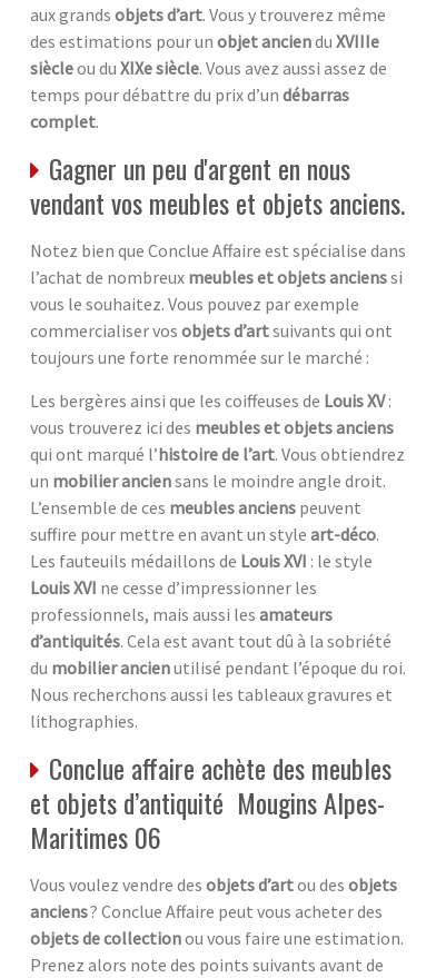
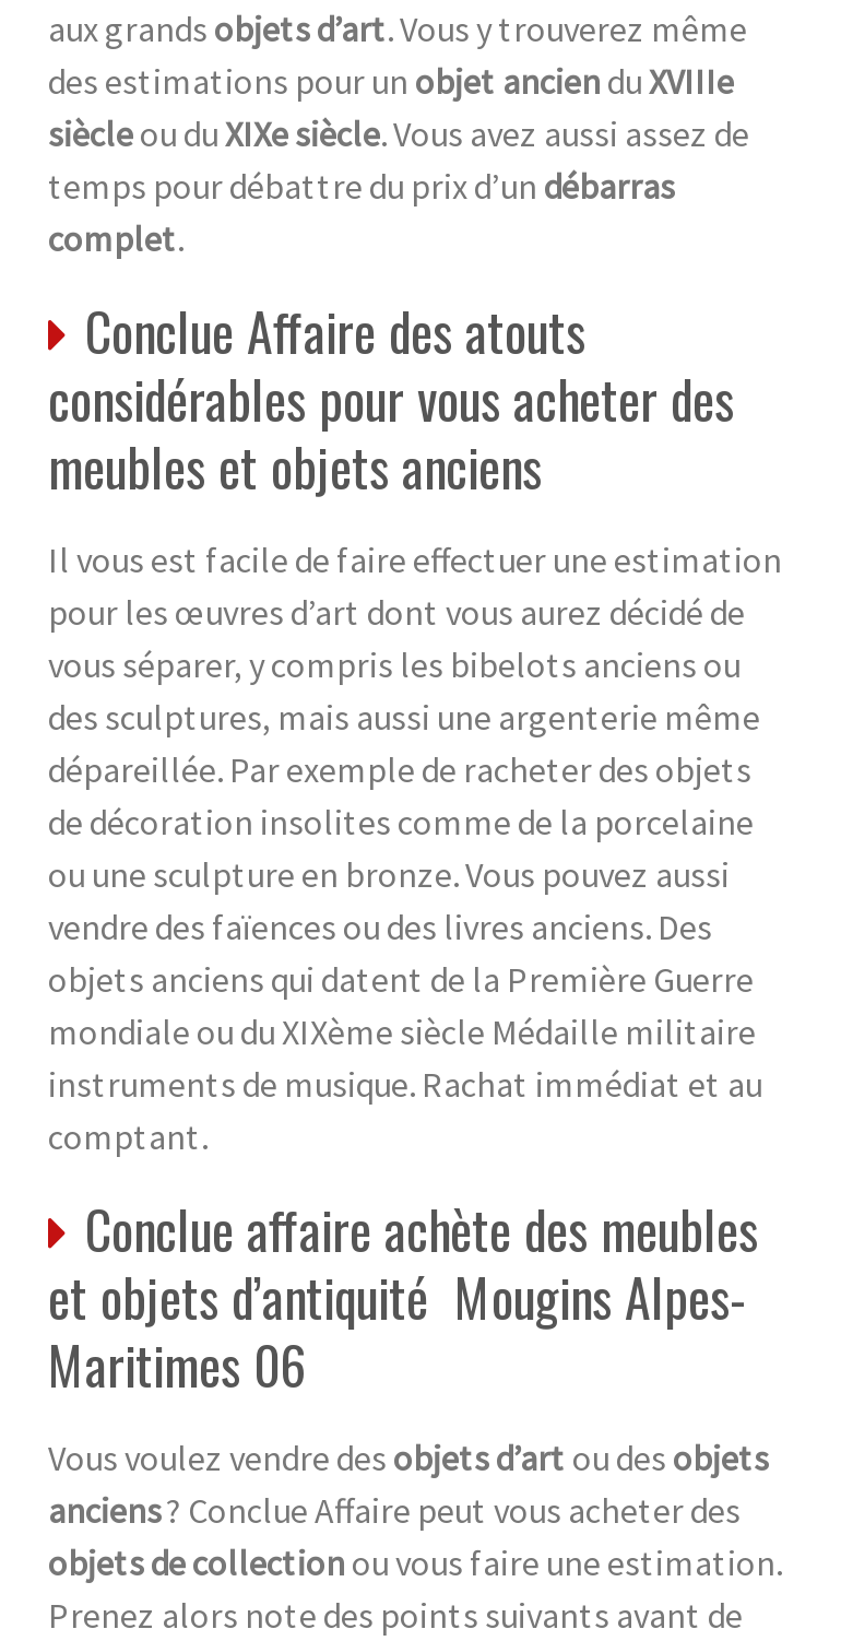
[30,148,406,732] Gagner un peu d'argent en nous | vendant vos meubles et objets anciens. | Notez bien que Conclue Affaire est spécialise dans | l’achat de nombreux meubles et objets ancienssi | vous le souhaitez. Vous pouvez par exemple | commercialiser vos objets d’artsuivants qui ont | toujours une forte renommée sur le marché : | Les bergères ainsi que les coiffeuses de Louis XV: | vous trouverez ici des meubles et objets anciens | qui ont marqué l’histoire de l’art. Vous obtiendrez | un mobilier anciensans le moindre angle droit. | L’ensemble de ces meubles anciens peuvent | suffire pour mettre en avant un style art-déco. | Les fauteuils médaillons de Louis XVI: le style | Louis XVI ne cesse d’impressionner les | professionnels, mais aussi les amateurs | d’antiquités. Cela est avant tout dû à la sobriété | du mobilier ancien utilisé pendant l’époque du roi. | Nous recherchons aussi les tableaux gravures et | lithographies. -> [48,291,782,1158] Conclue Affaire des atouts | considérables pour vous acheter des | meubles et objets anciens | Il vous est facile de faire effectuer une estimation | pour les œuvres d’art dont vous aurez décidé de | vous séparer, y compris les bibelots anciens ou | des sculptures, mais aussi une argenterie même | dépareillée. Par exemple de racheter des objets | de décoration insolites comme de la porcelaine | ou une sculpture en bronze. Vous pouvez aussi | vendre des faïences ou des livres anciens. Des | objets anciens qui datent de la Première Guerre | mondiale ou du XIXème siècle Médaille militaire | instruments de musique. Rachat immédiat et au | comptant.

